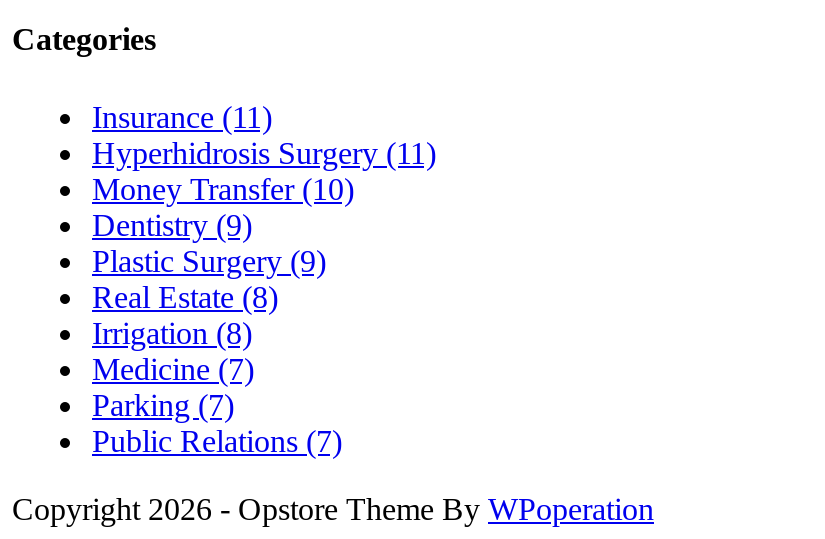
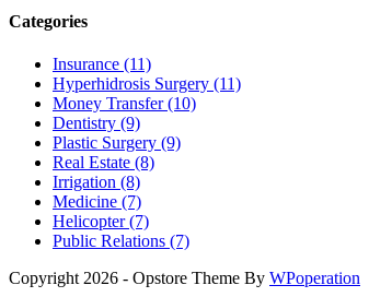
[92,389,234,423] Parking (7) -> [53,212,149,231] Helicopter (7)

